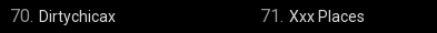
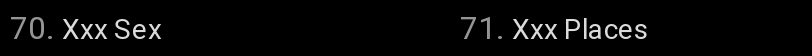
[10,5,116,26] 70. Dirtychicax -> [10,9,162,47] 70. Xxx Sex

